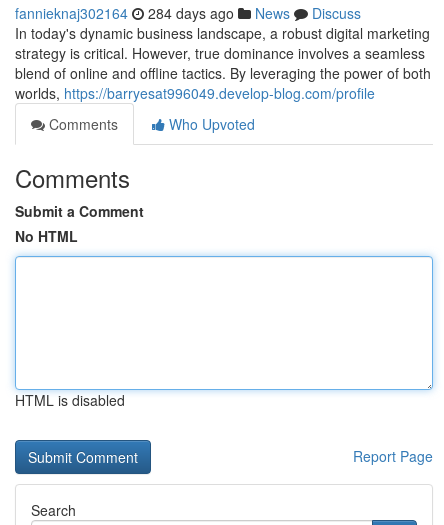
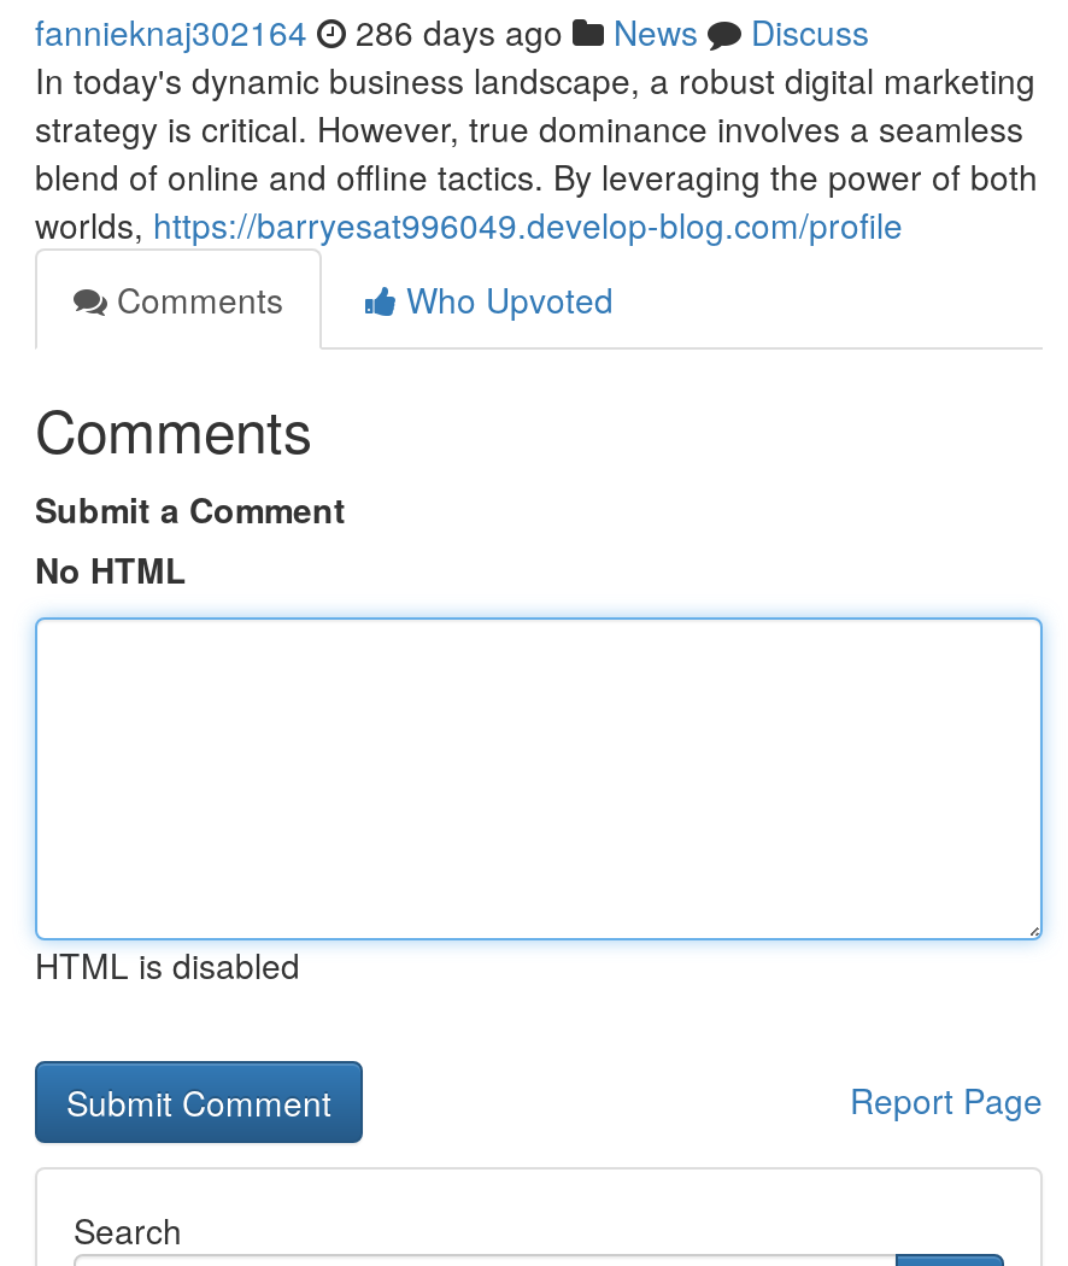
[15,3,361,23] fannieknaj302164 284 days ago News Discuss -> [35,7,869,55] fannieknaj302164 286 days ago News Discuss

